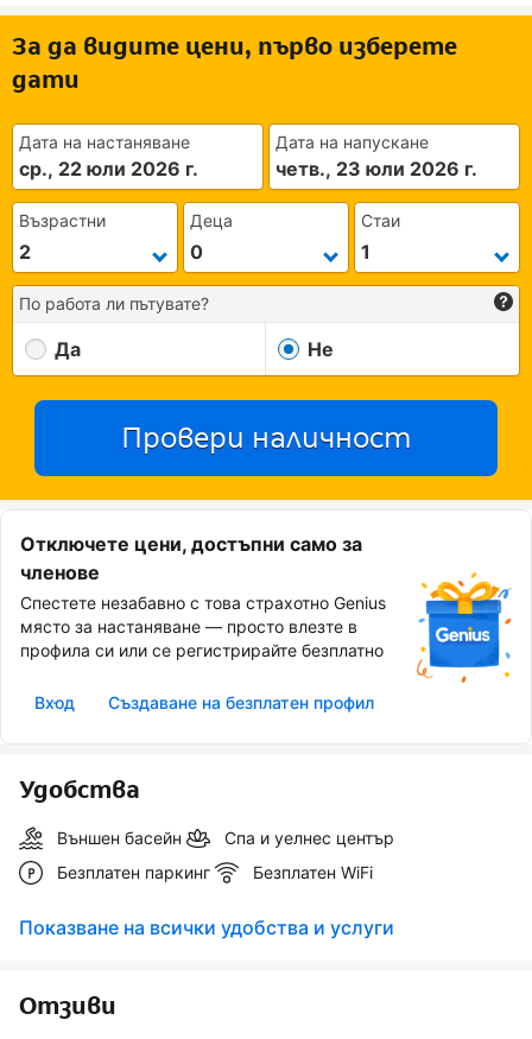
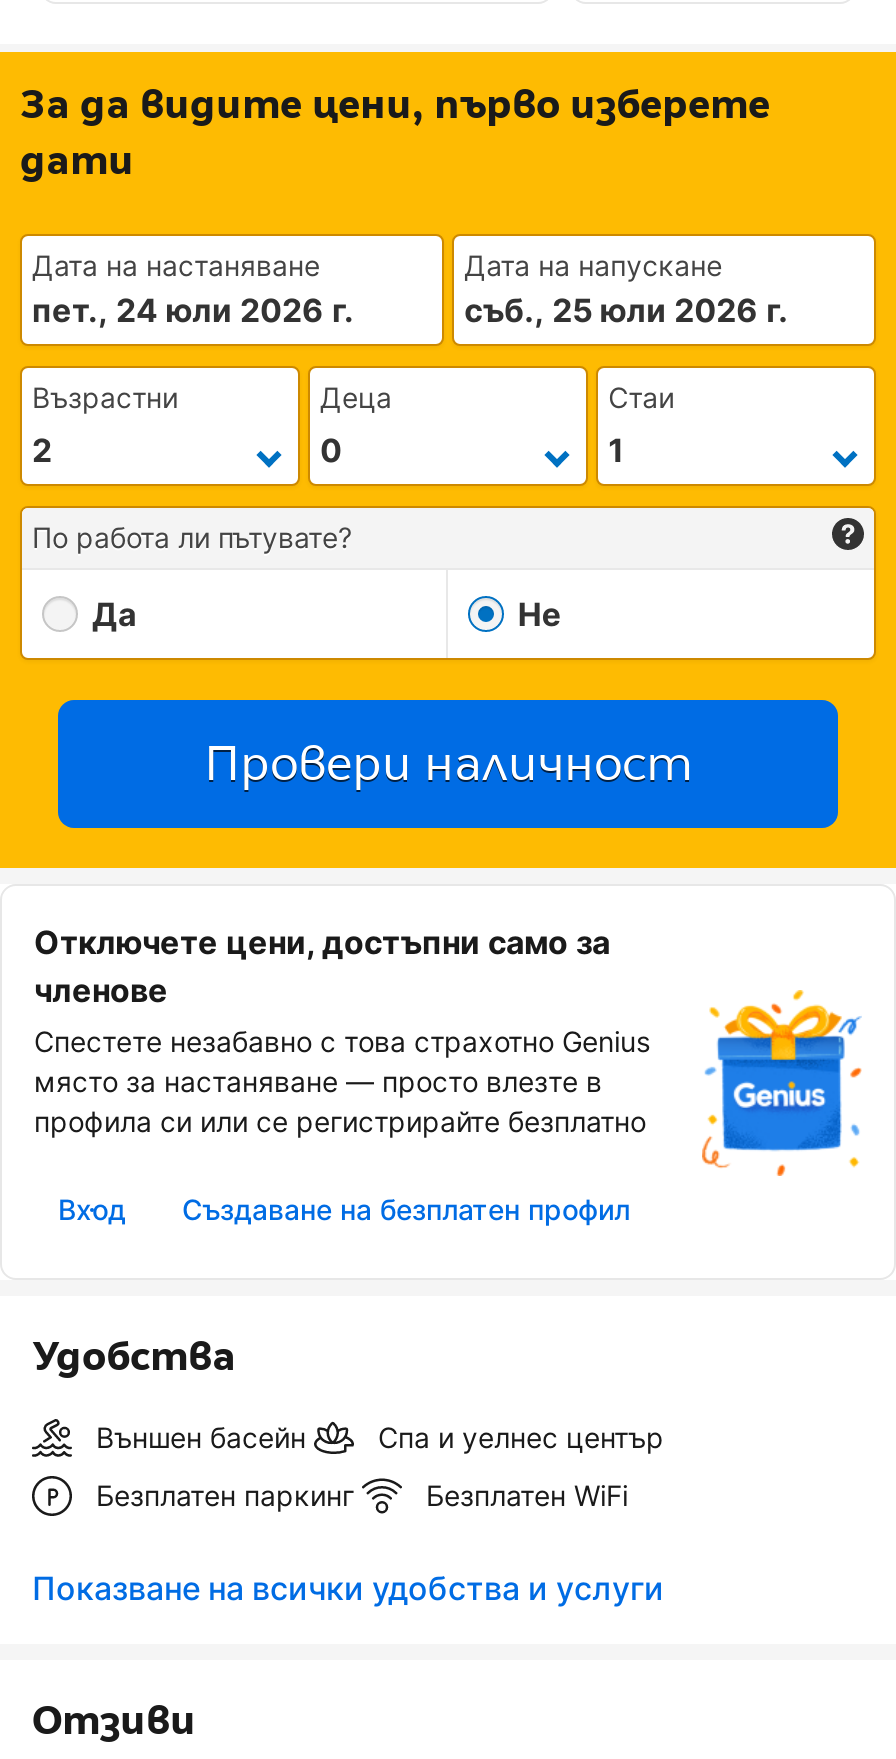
[19,157,198,180] ср., 22 юли 2026 г. -> [32,290,354,330] пет., 24 юли 2026 г.
[276,157,477,180] четв., 23 юли 2026 г. -> [464,290,788,330] съб., 25 юли 2026 г.

